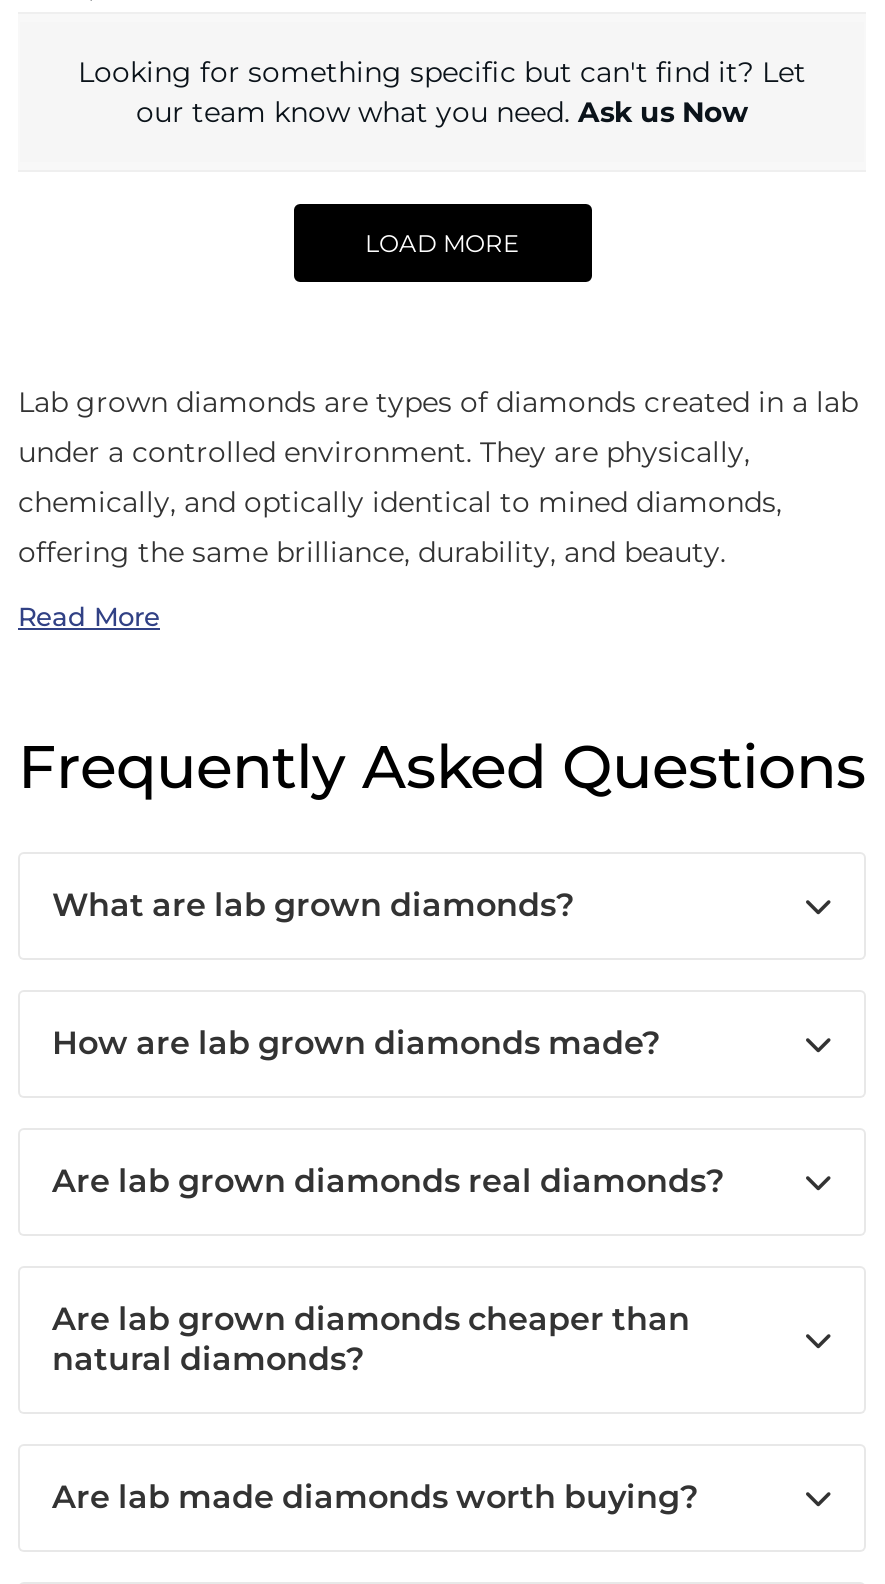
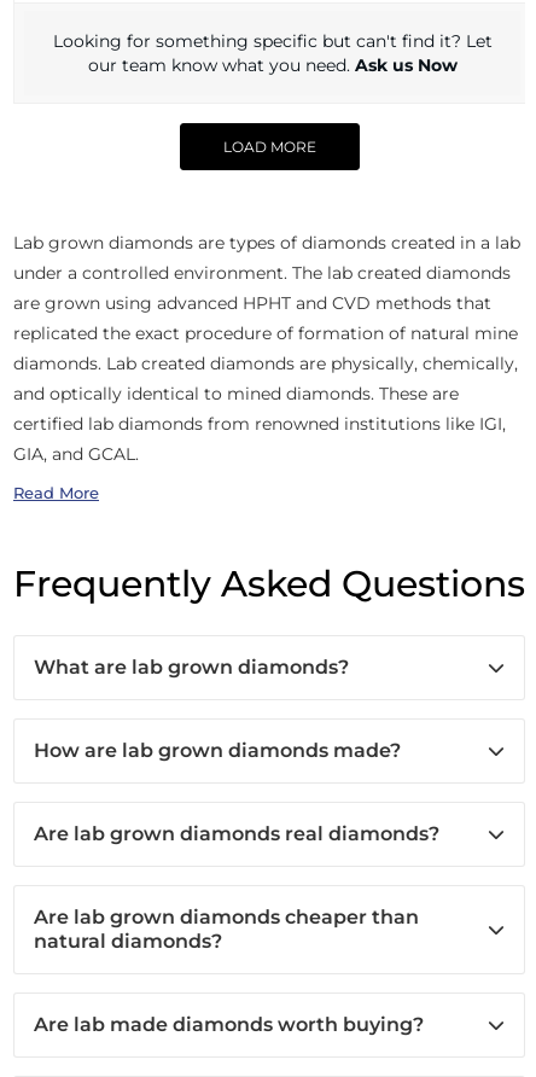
[18,434,782,570] under a controlled environment. They are physically, | chemically, and optically identical to mined diamonds, | offering the same brilliance, durability, and beauty. -> [13,262,518,465] under a controlled environment. The lab created diamonds | are grown using advanced HPHT and CVD methods that | replicated the exact procedure of formation of natural mine | diamonds. Lab created diamonds are physically, chemically, | and optically identical to mined diamonds. These are | certified lab diamonds from renowned institutions like IGI, | GIA, and GCAL.

